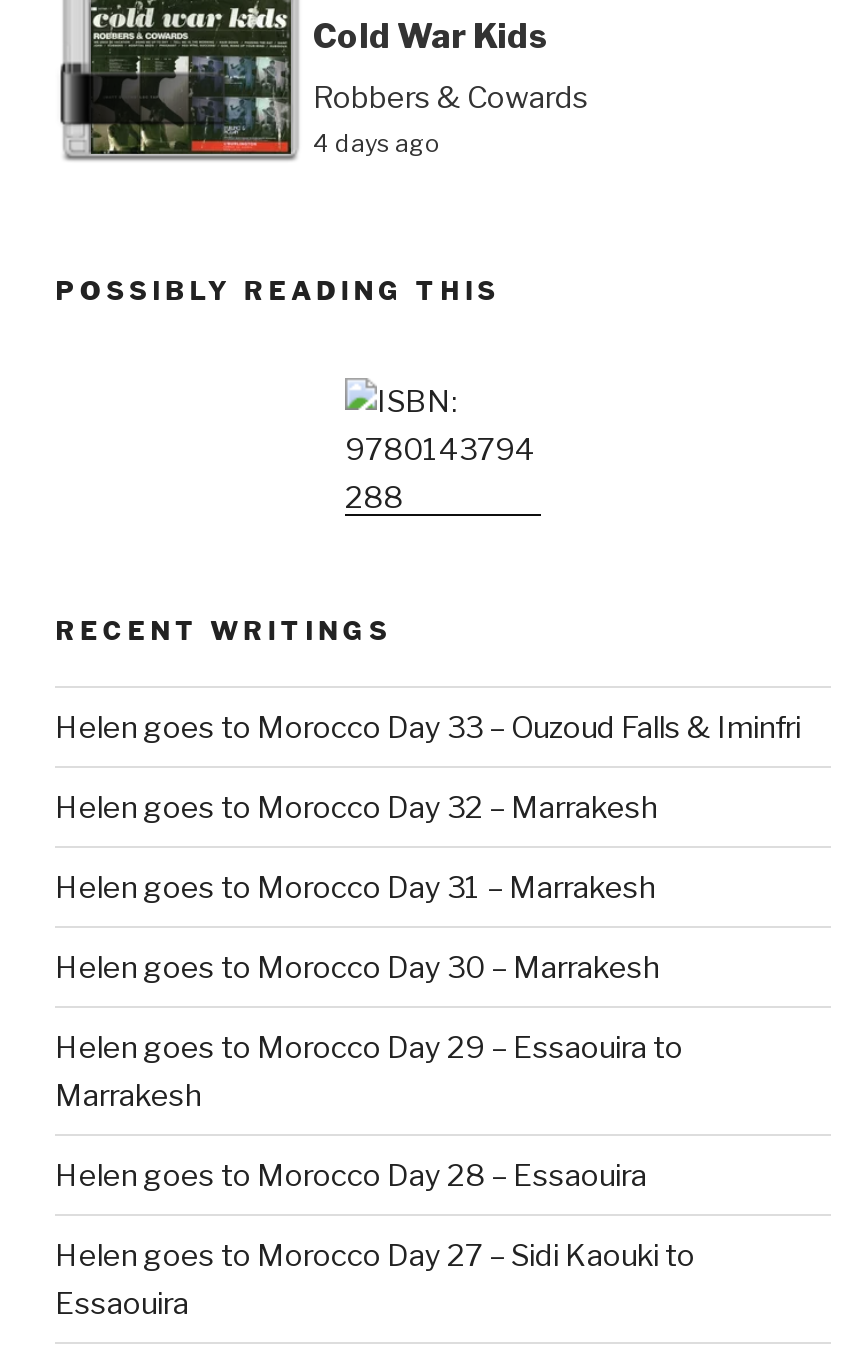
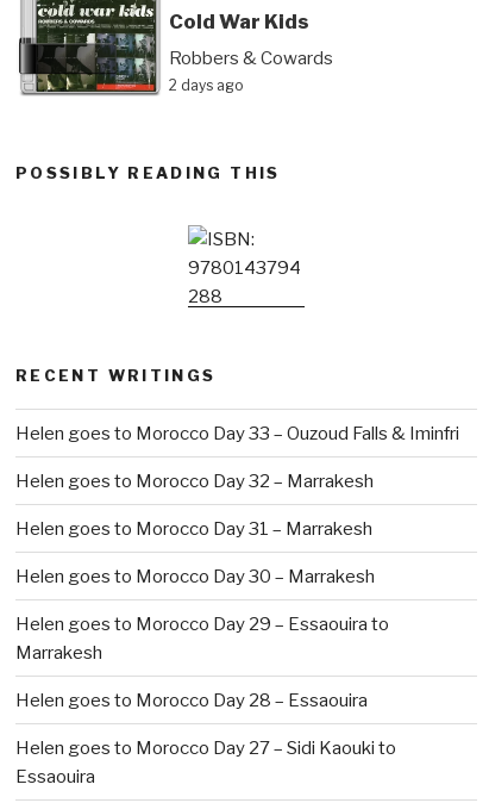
[313,128,439,158] 4 days ago -> [169,76,243,94] 2 days ago

